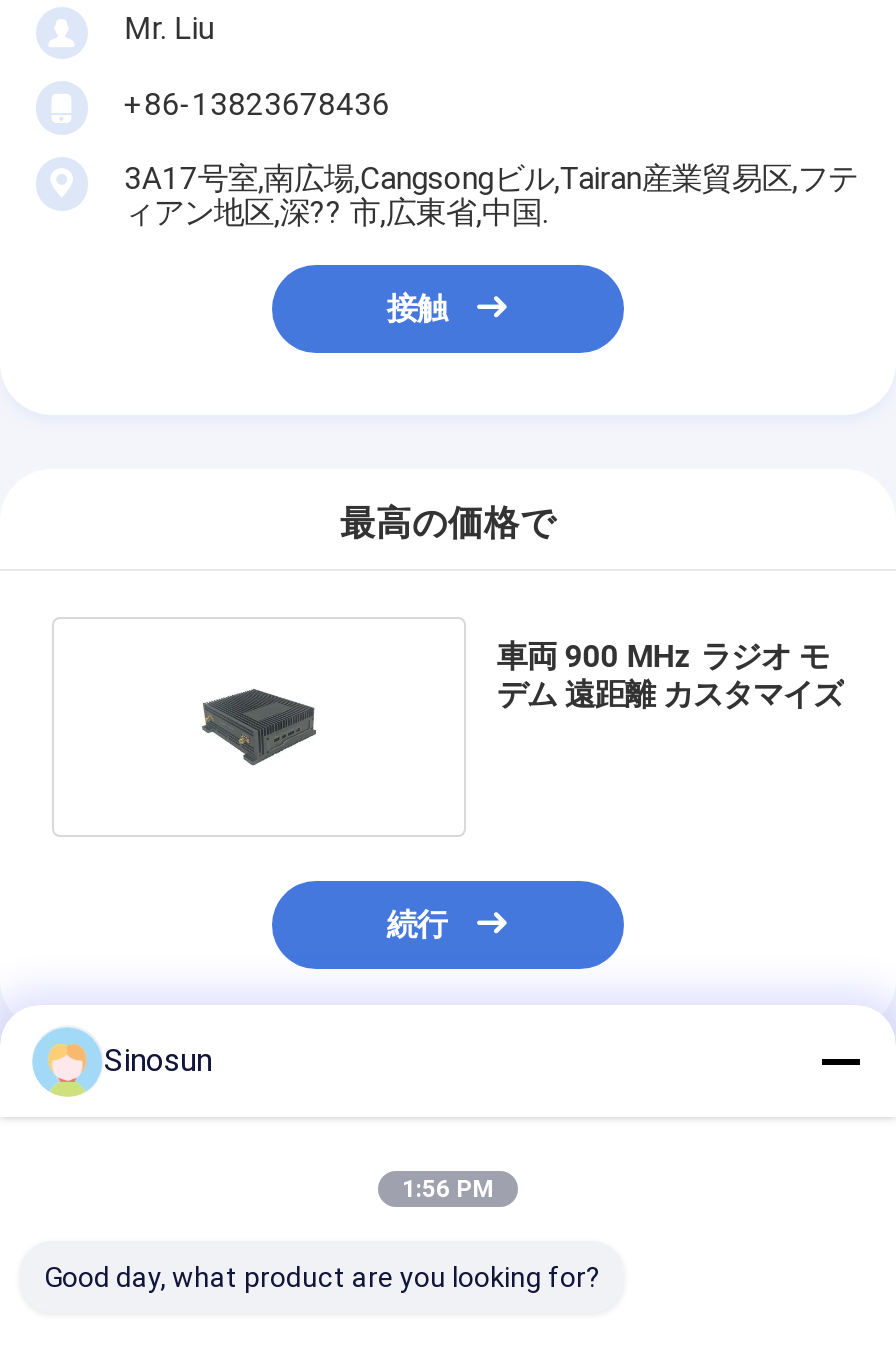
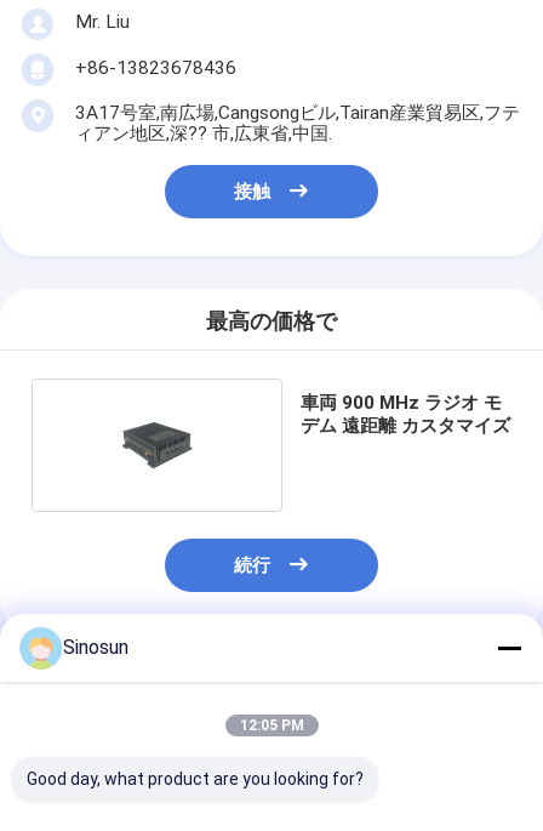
[402,1175,494,1203] 1:56 PM -> [239,717,304,734] 12:05 PM

